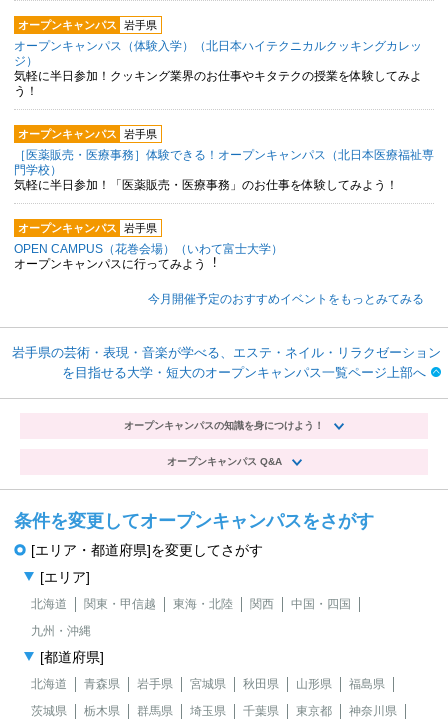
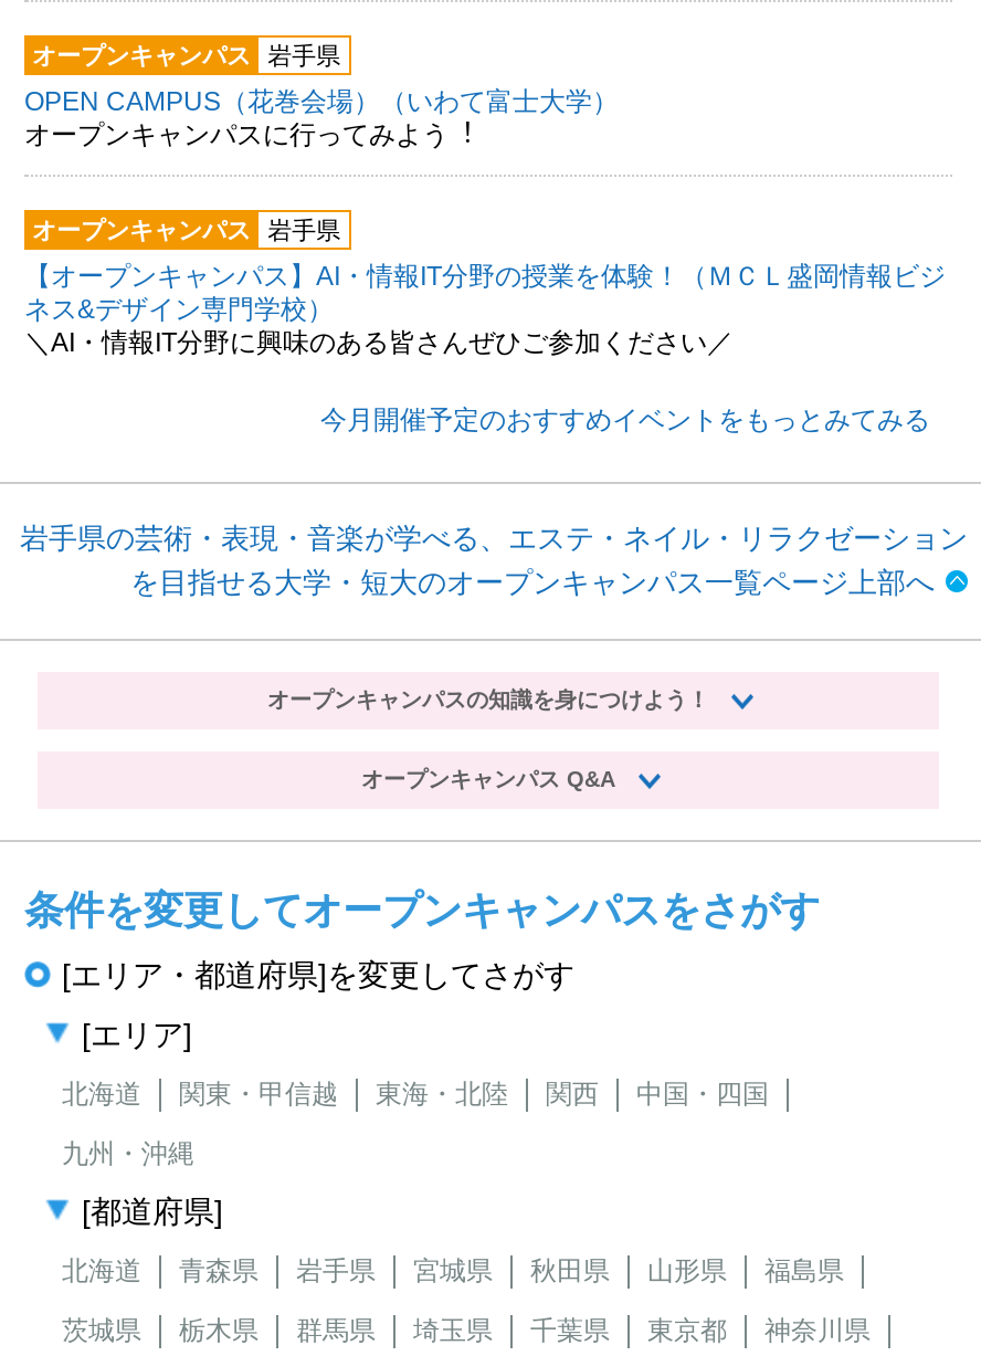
[14,39,422,98] オープンキャンパス（体験入学）（北日本ハイテクニカルクッキングカレッ | ジ） | 気軽に半日参加！クッキング業界のお仕事やキタテクの授業を体験してみよ | う！ -> none
[14,148,434,234] ［医薬販売・医療事務］体験できる！オープンキャンパス（北日本医療福祉専 | 門学校） | 気軽に半日参加！「医薬販売・医療事務」のお仕事を体験してみよう！ | オープンキャンパス | 岩手県 -> [24,261,946,359] 【オープンキャンパス】AI・情報IT分野の授業を体験！（ＭＣＬ盛岡情報ビジ | ネス&デザイン専門学校） | ＼AI・情報IT分野に興味のある皆さんぜひご参加ください／
moved [14,242,283,271] -> [24,87,619,151]: OPEN CAMPUS（花巻会場）（いわて富士大学） | オープンキャンパスに行ってみよう︕

